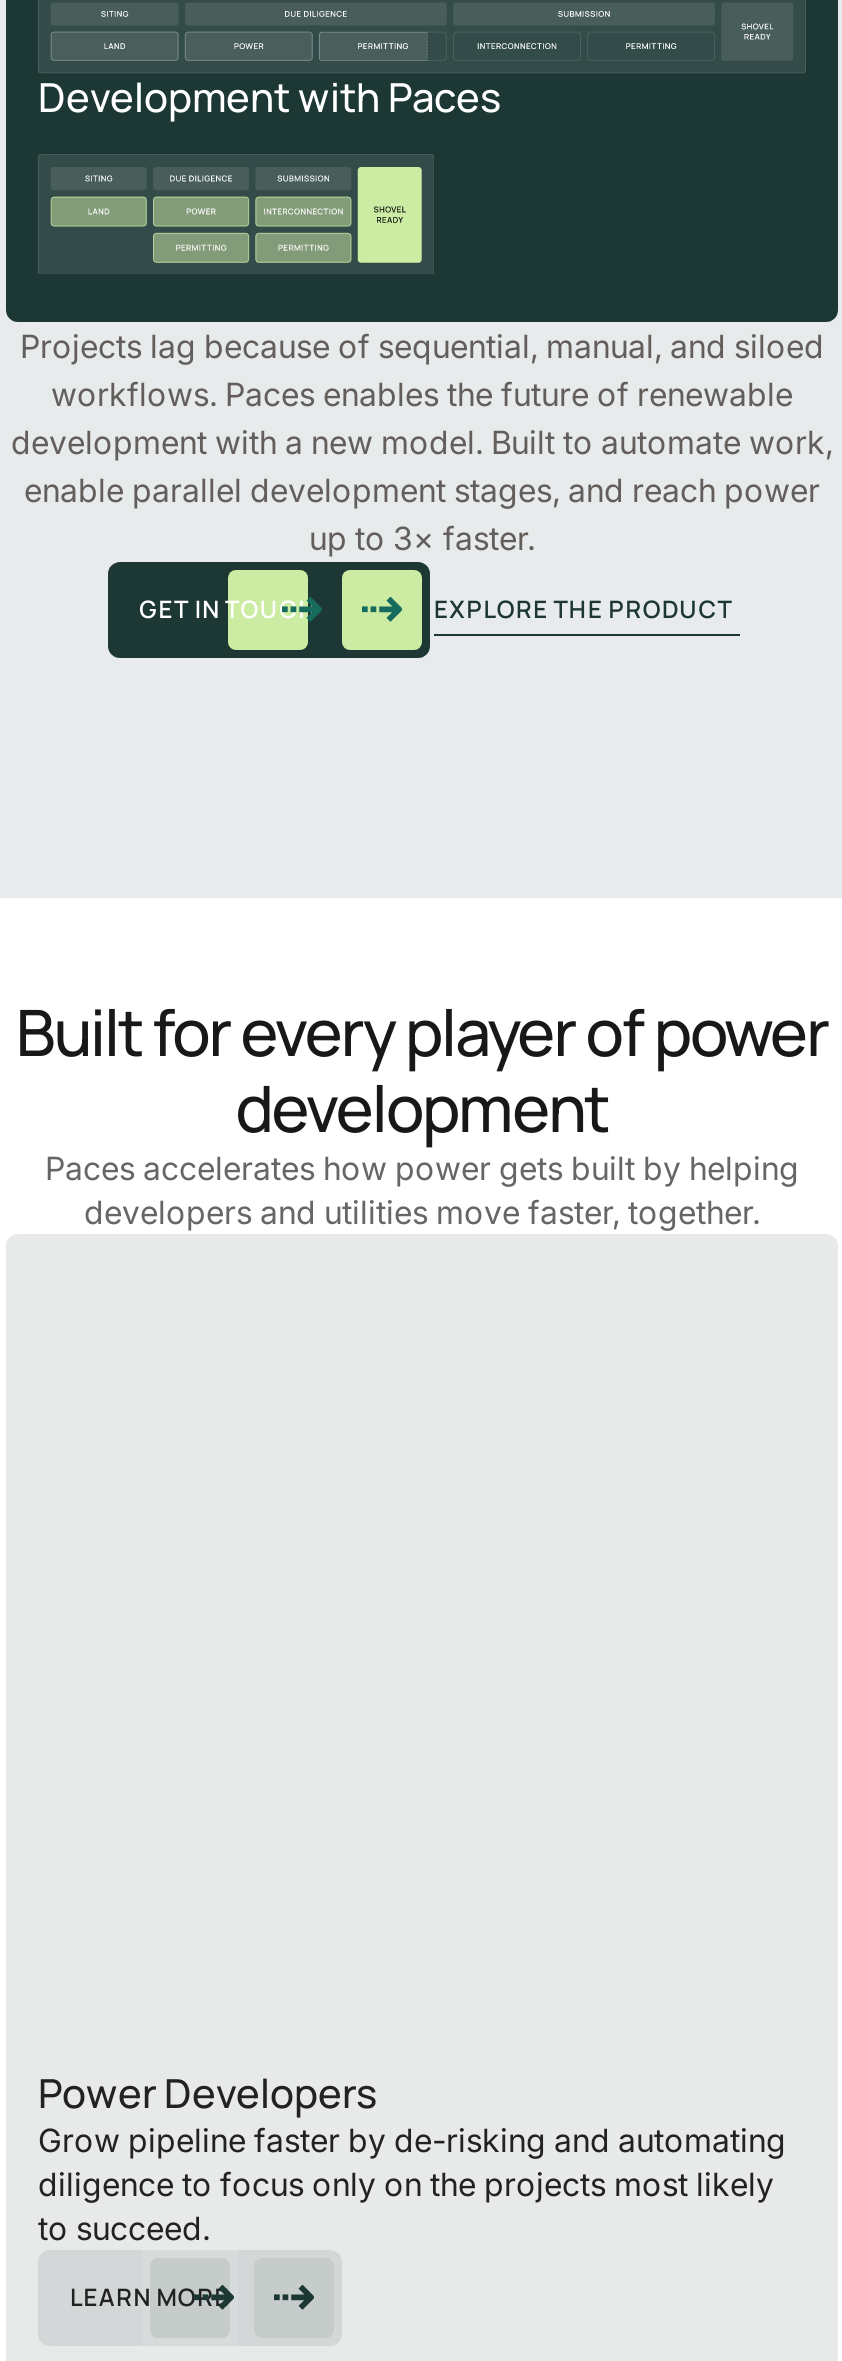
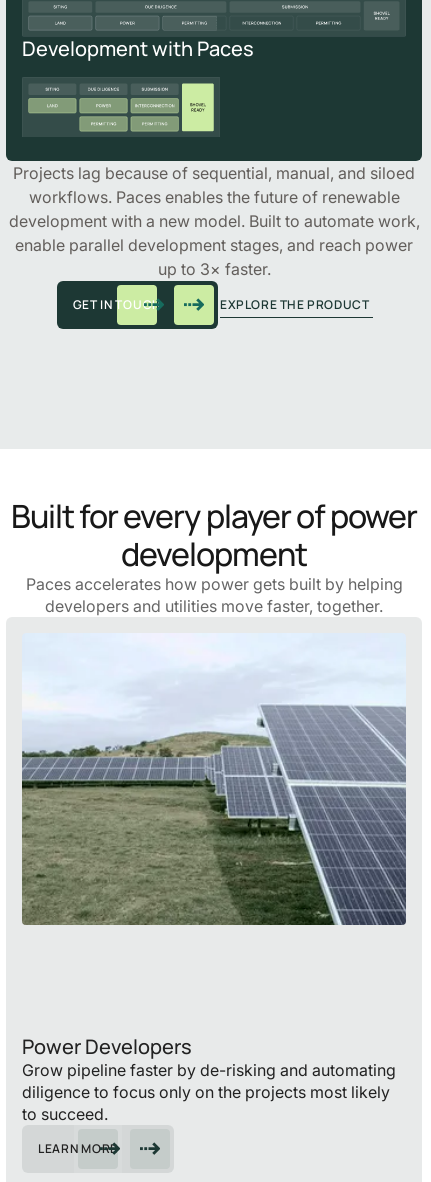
none -> [21,704,407,926] [image]

